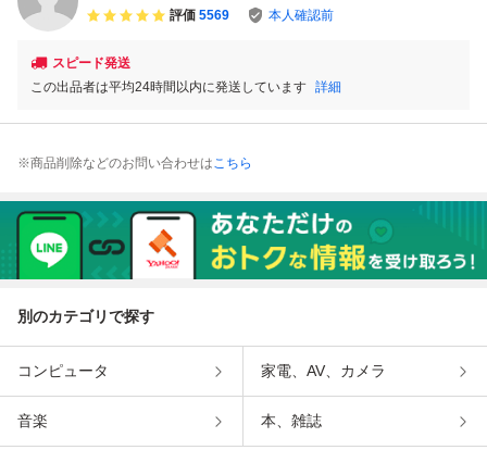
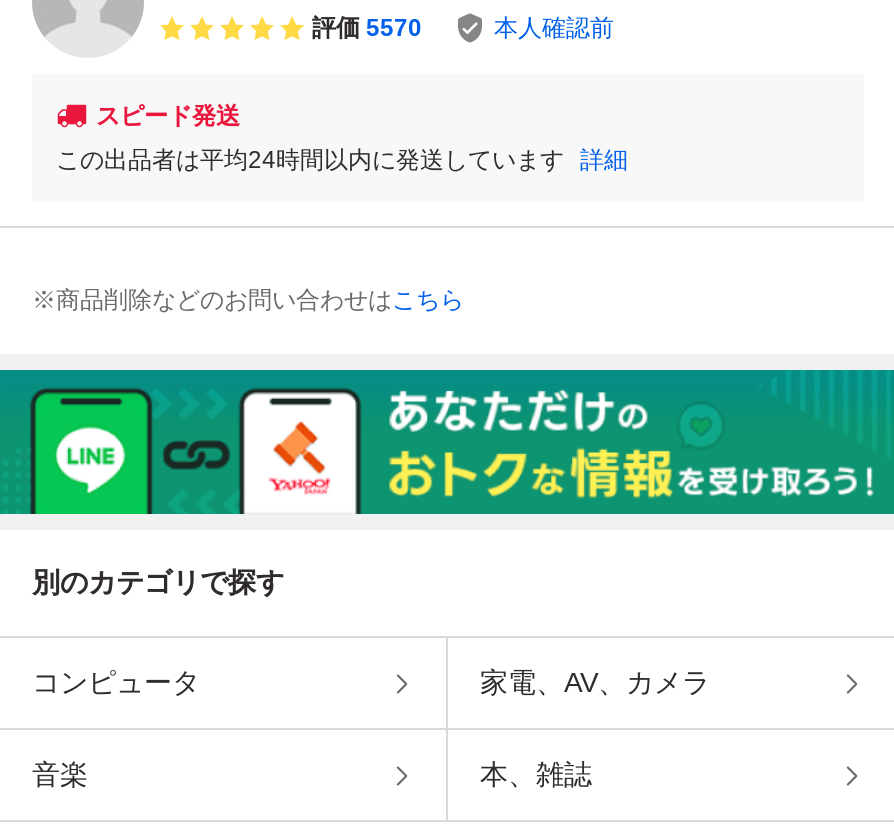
[170,7,229,22] 評価 5569 -> [312,13,422,41] 評価 5570

